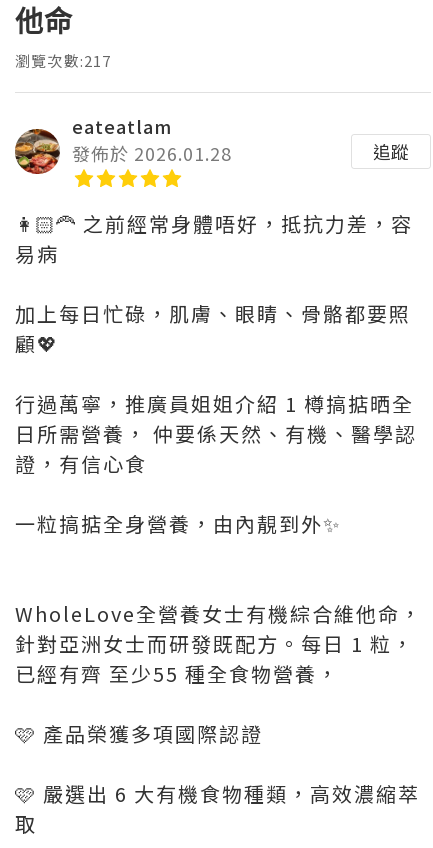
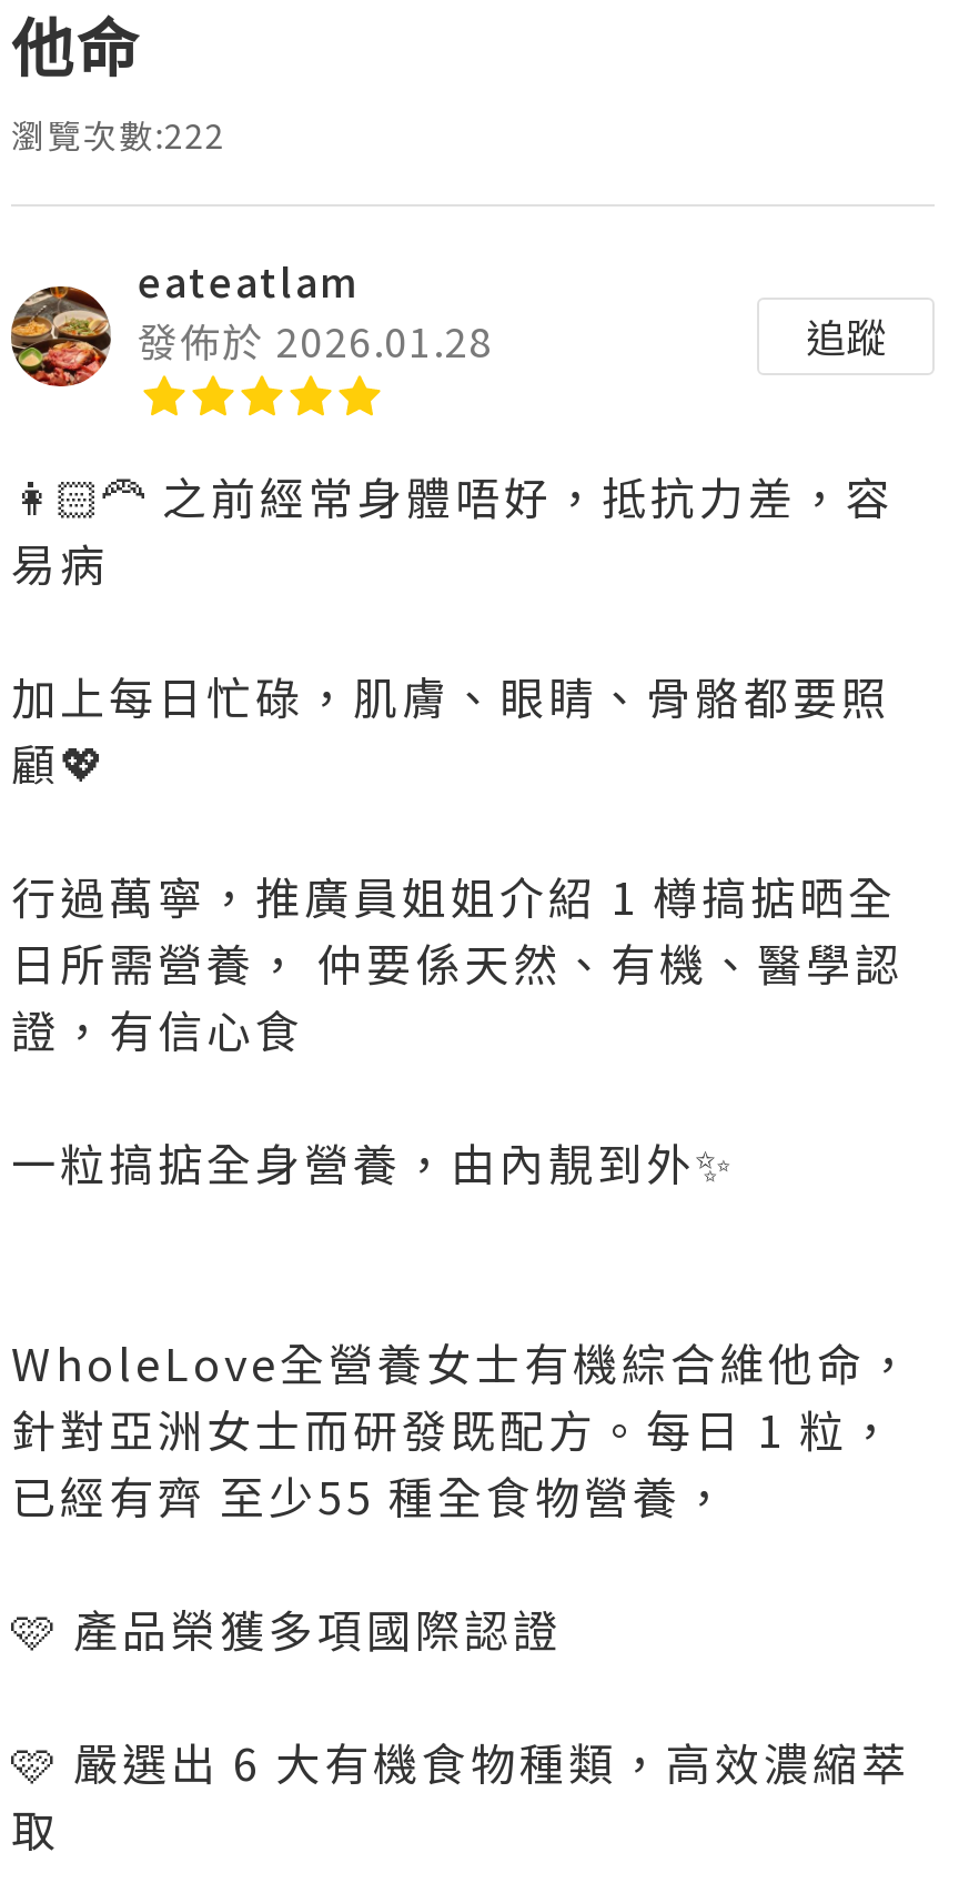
[15,50,112,71] 瀏覽次數:217 -> [11,111,226,158] 瀏覽次數:222

